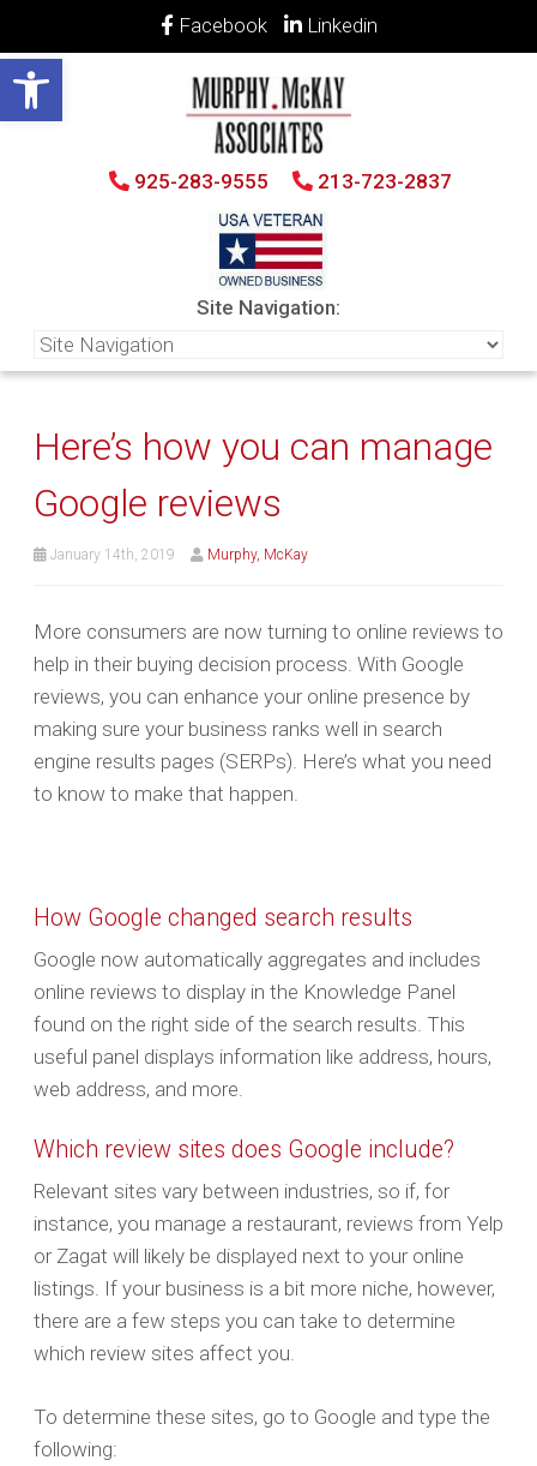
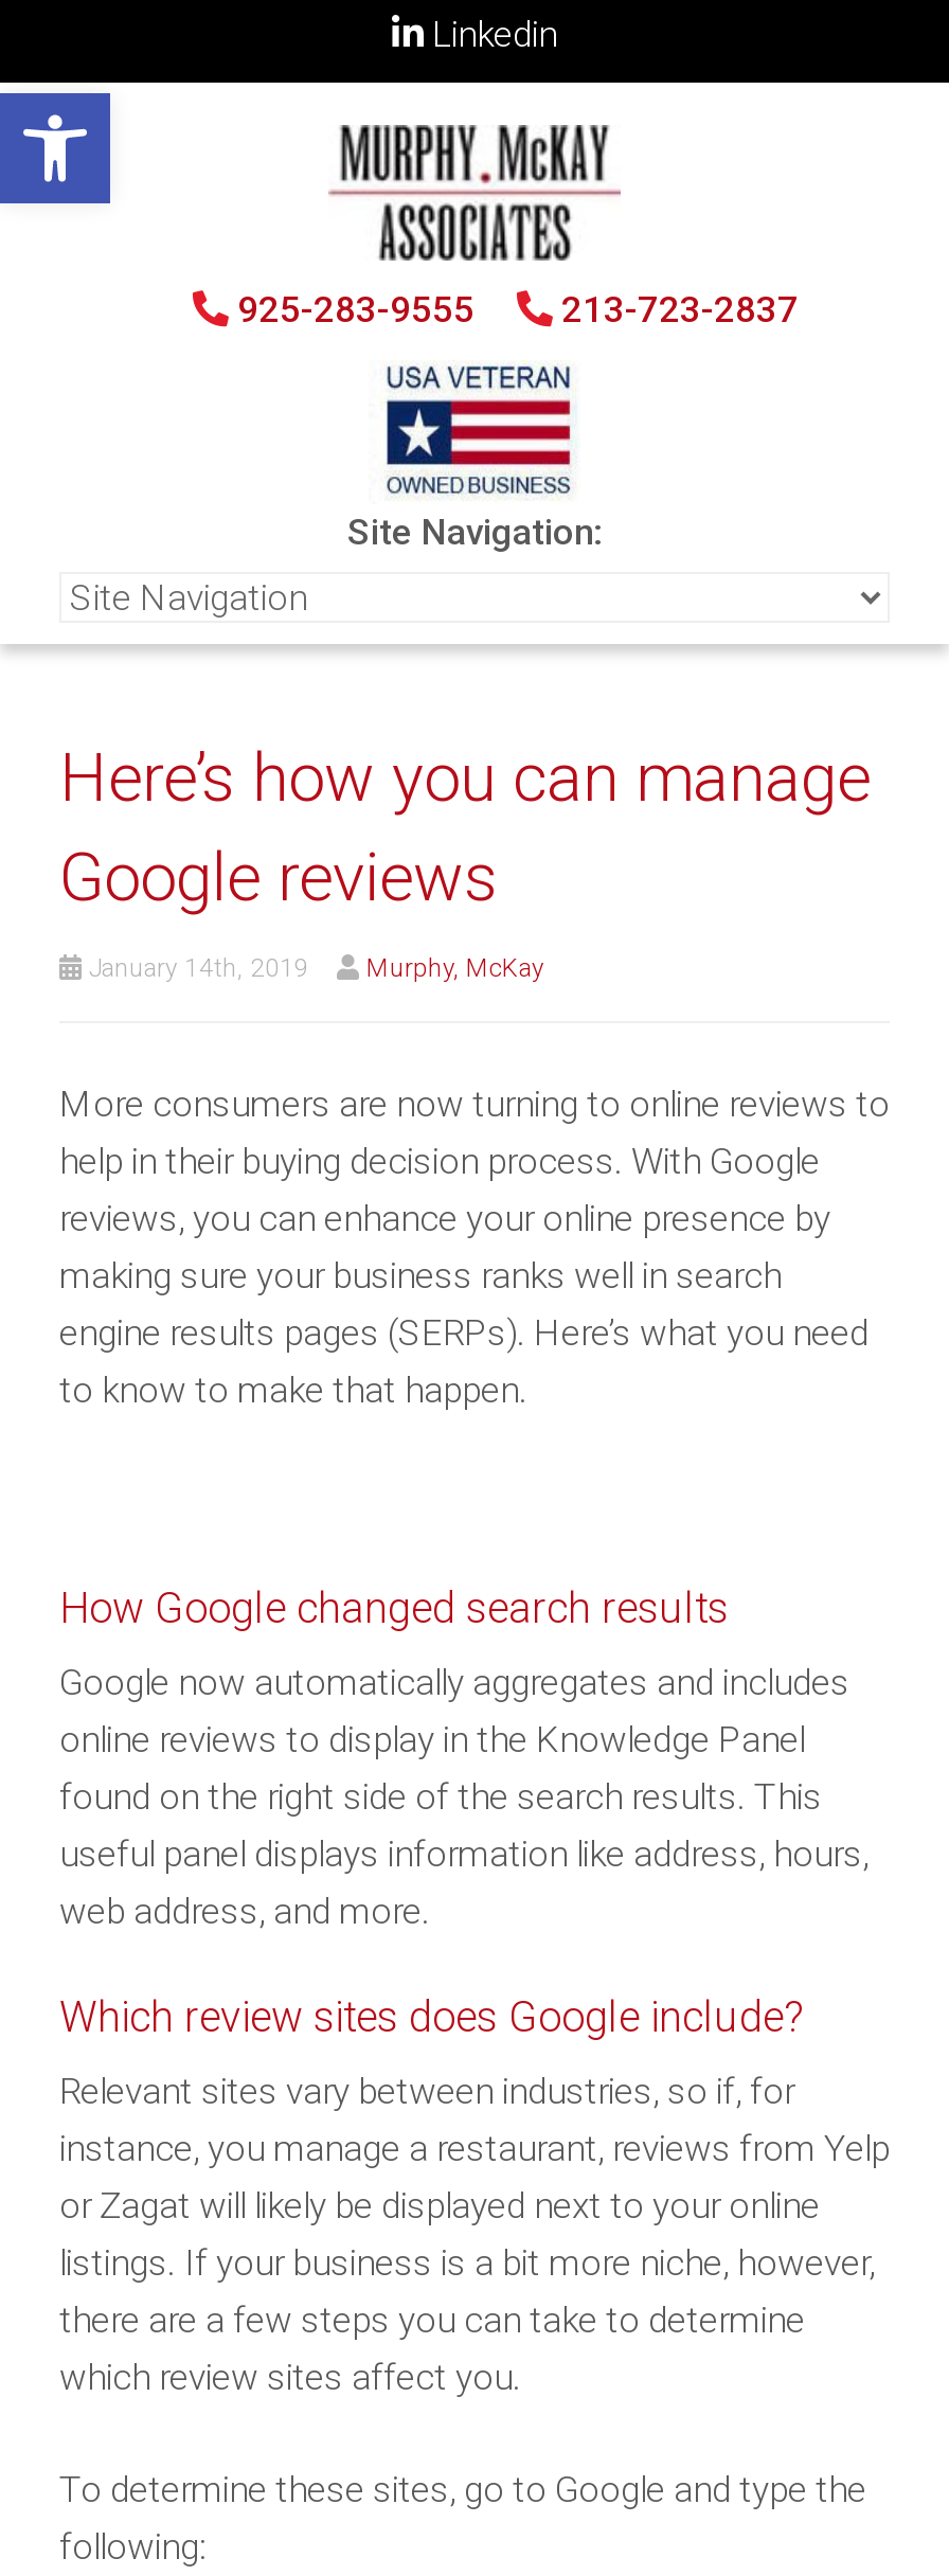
[173,13,267,37] Facebook -> none

